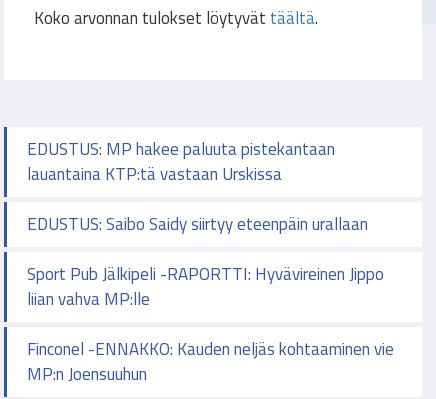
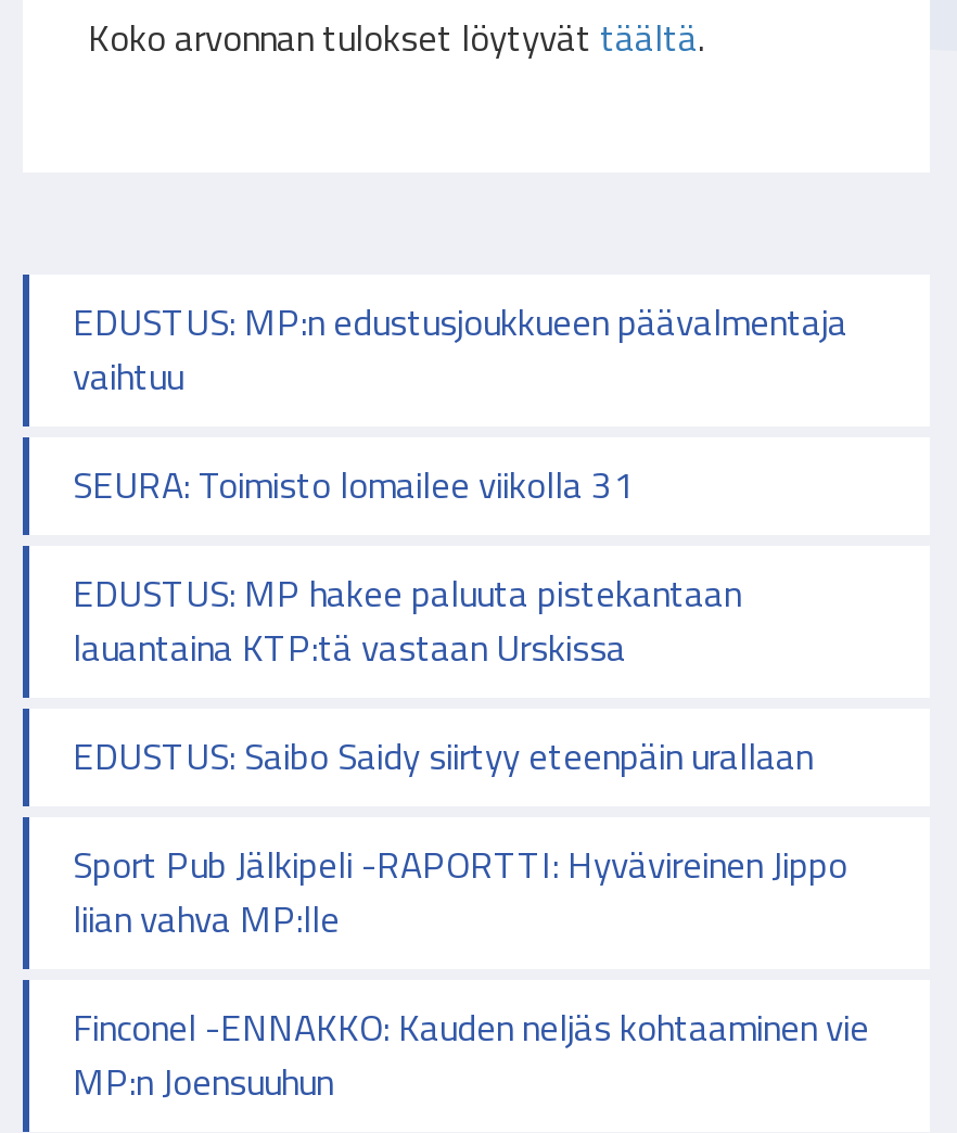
none -> [73,294,847,513] EDUSTUS: MP:n edustusjoukkueen päävalmentaja | vaihtuu | SEURA: Toimisto lomailee viikolla 31

